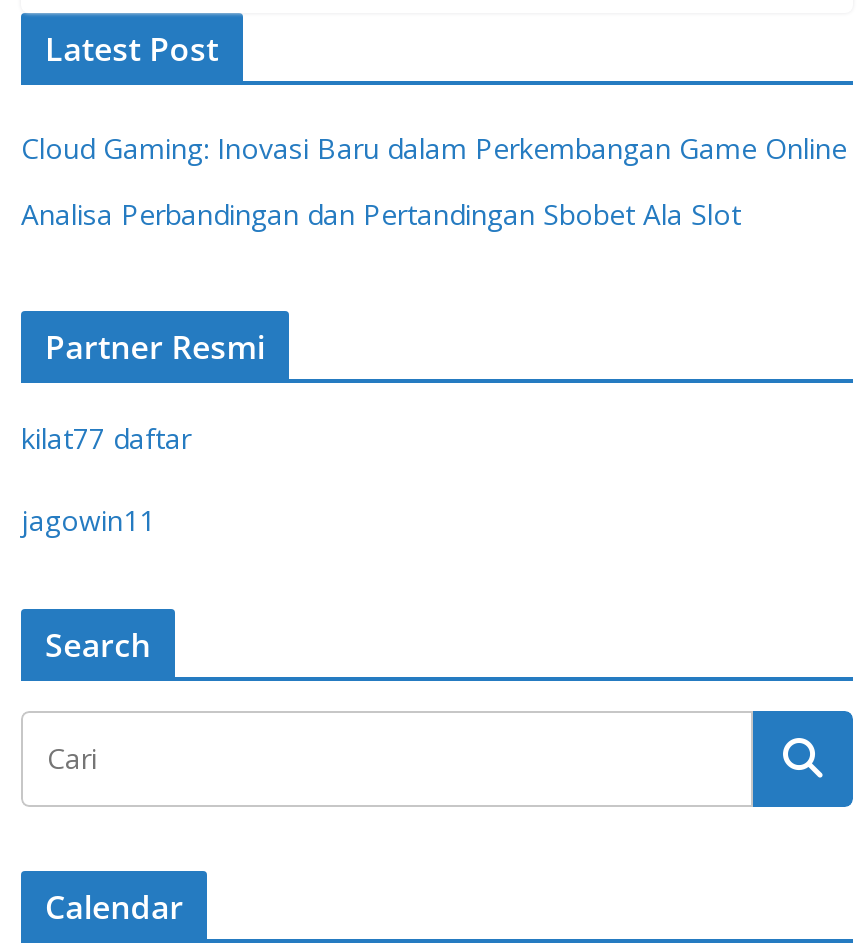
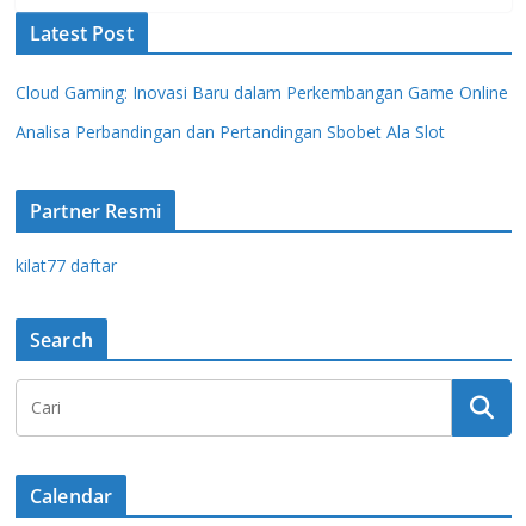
[21,501,155,539] jagowin11 -> none

